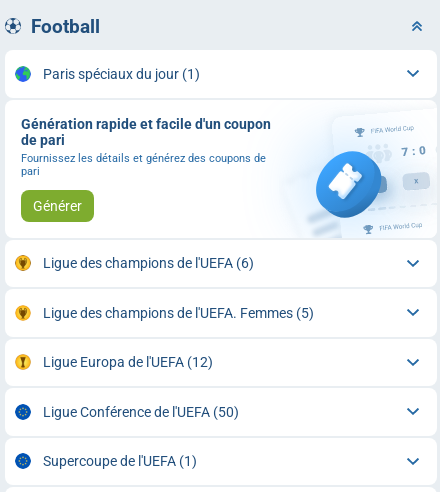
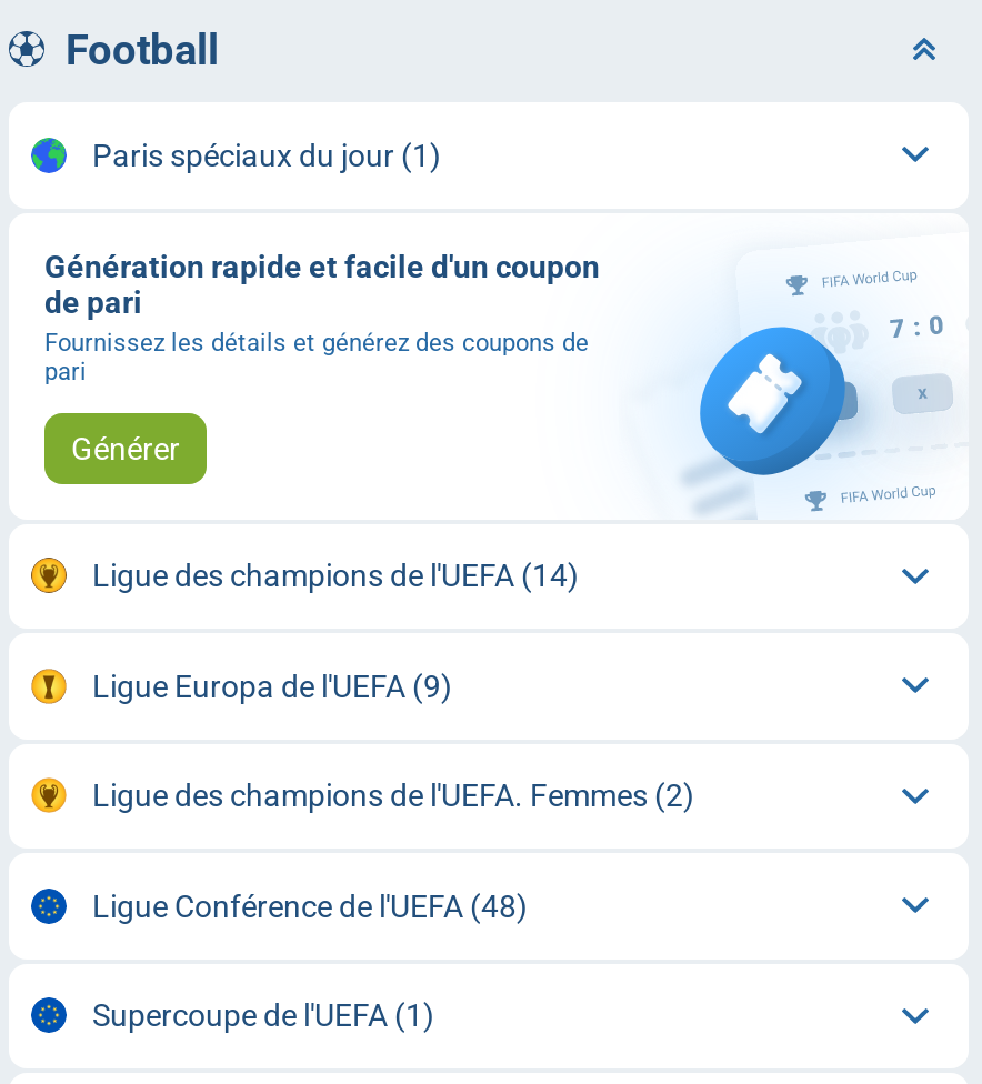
[42,255,253,271] Ligue des champions de l'UEFA (6) -> [92,558,579,594] Ligue des champions de l'UEFA (14)
[42,305,313,321] Ligue des champions de l'UEFA. Femmes (5) -> [92,668,452,704] Ligue Europa de l'UEFA (9)
[42,354,212,370] Ligue Europa de l'UEFA (12) -> [92,778,694,813] Ligue des champions de l'UEFA. Femmes (2)
[42,404,238,420] Ligue Conférence de l'UEFA (50) -> [92,888,528,924] Ligue Conférence de l'UEFA (48)

